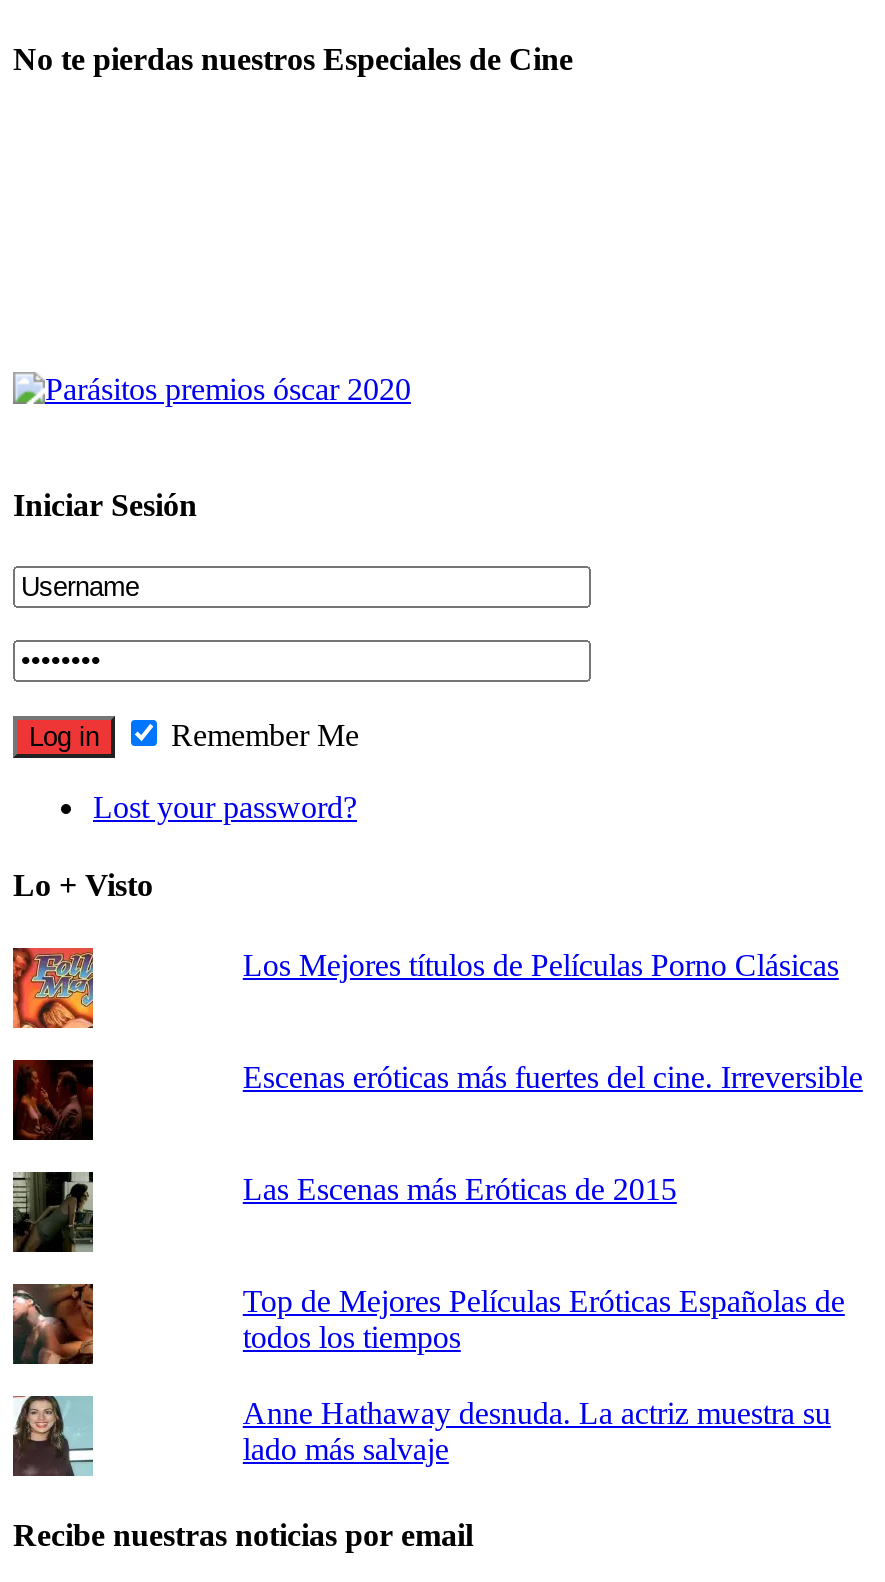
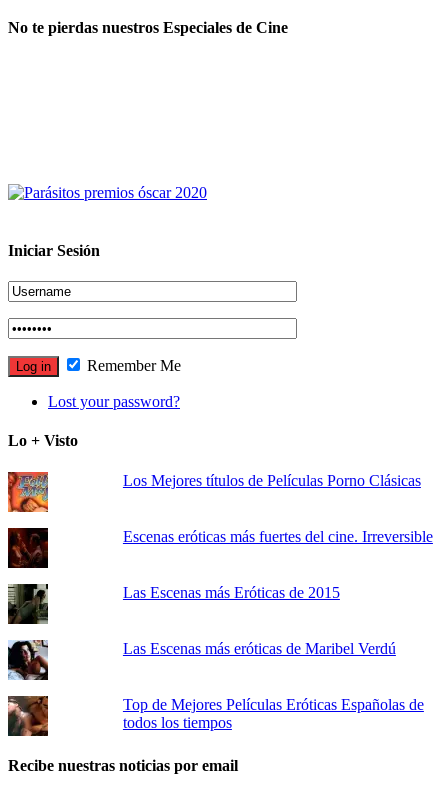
none -> [7,640,48,681] [image]
none -> [123,639,396,656] Las Escenas más eróticas de Maribel Verdú
moved [243,1283,845,1353] -> [123,695,424,730]: Top de Mejores Películas Eróticas Españolas de | todos los tiempos
[13,1394,93,1478] [image] -> none
[243,1395,831,1465] Anne Hathaway desnuda. La actriz muestra su | lado más salvaje -> none

